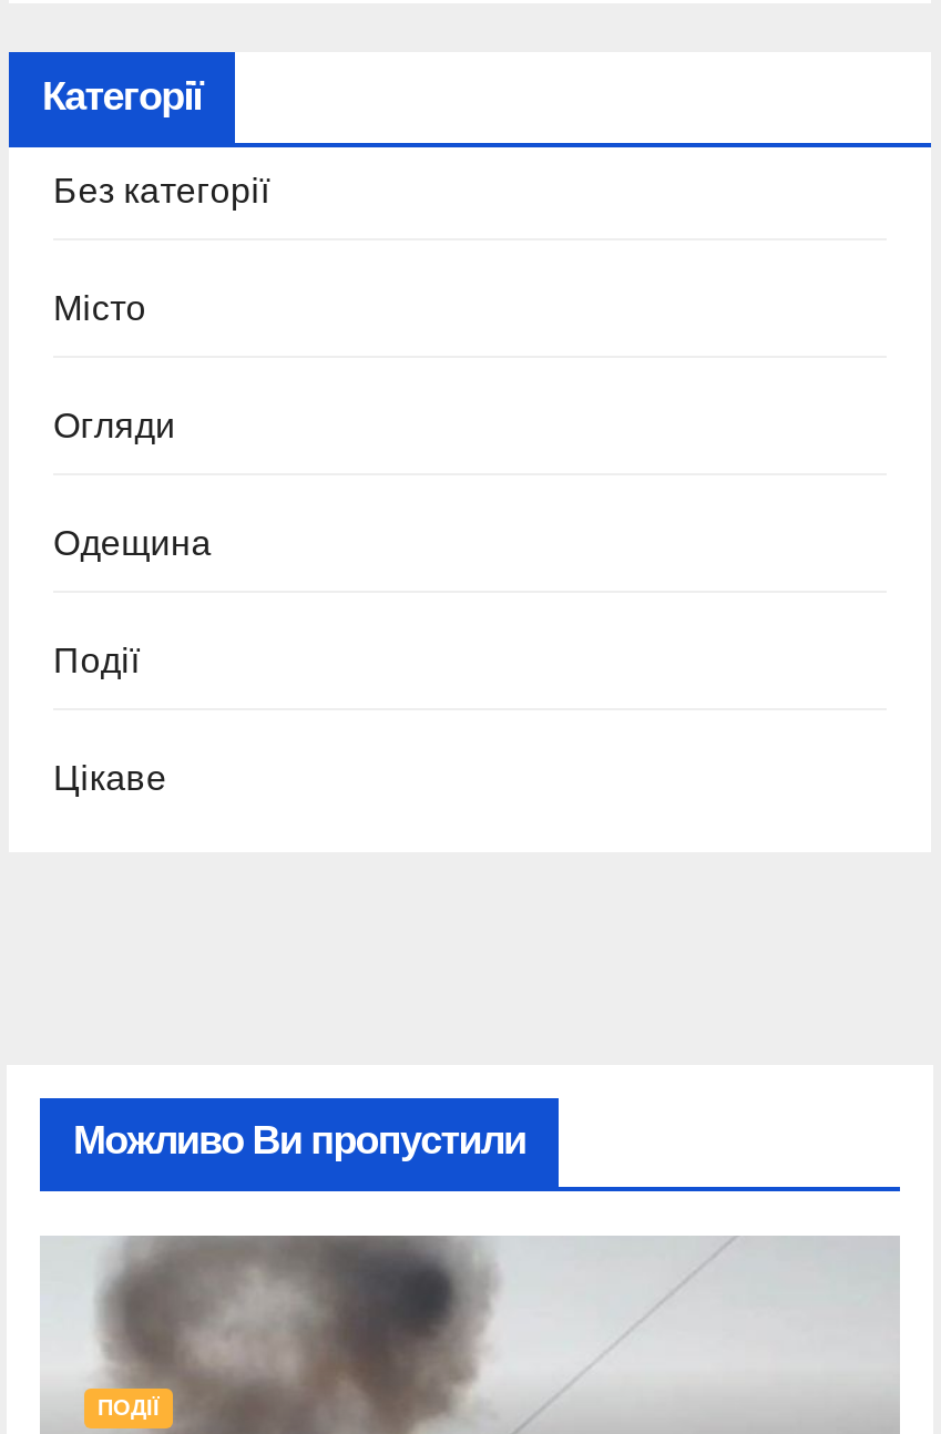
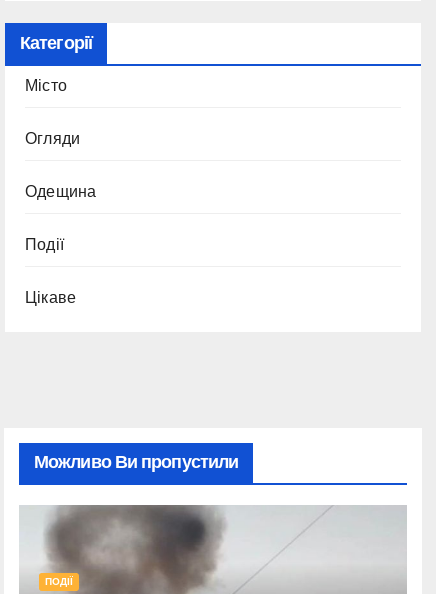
[53,171,270,208] Без категорії -> none

